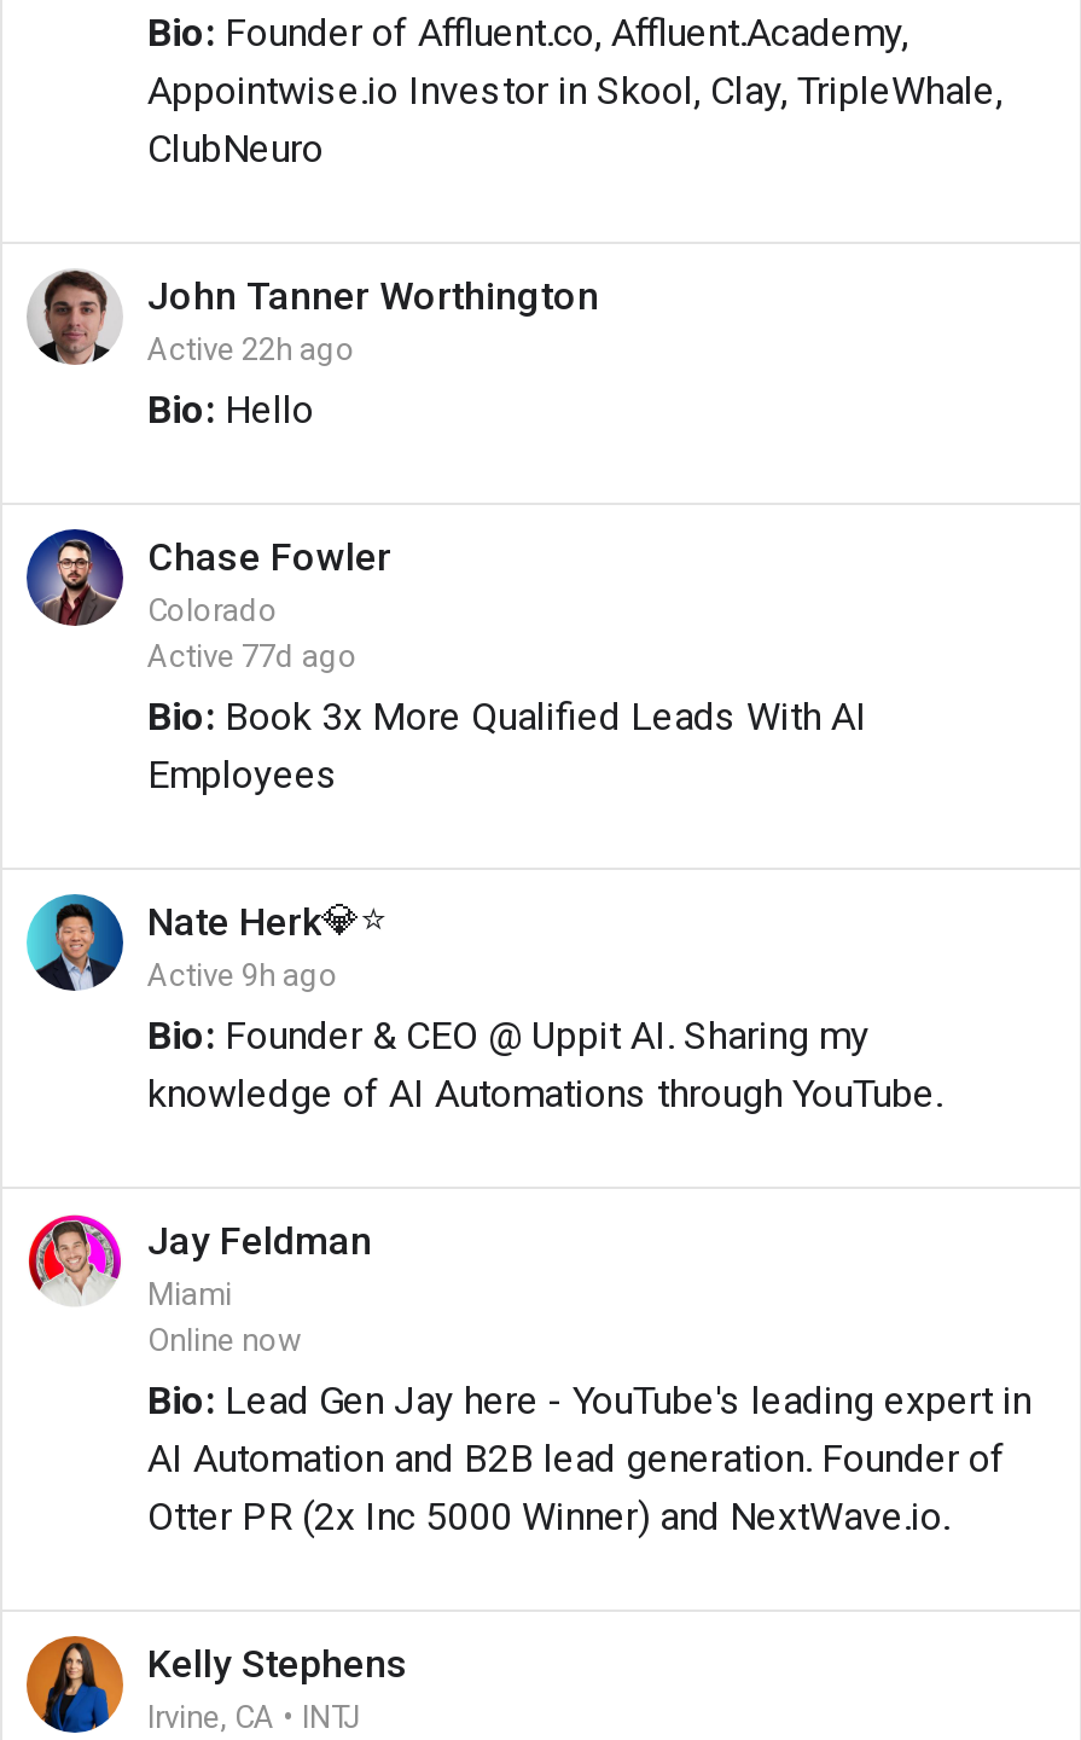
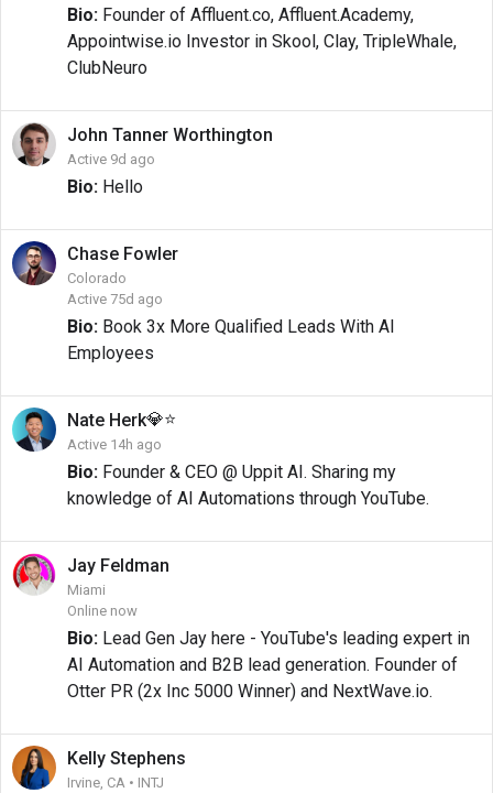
[147,331,355,367] Active 22h ago -> [67,151,155,167] Active 9d ago
[147,638,358,674] Active 77d ago -> [67,291,163,307] Active 75d ago
[147,957,338,993] Active 9h ago -> [67,436,162,453] Active 14h ago

